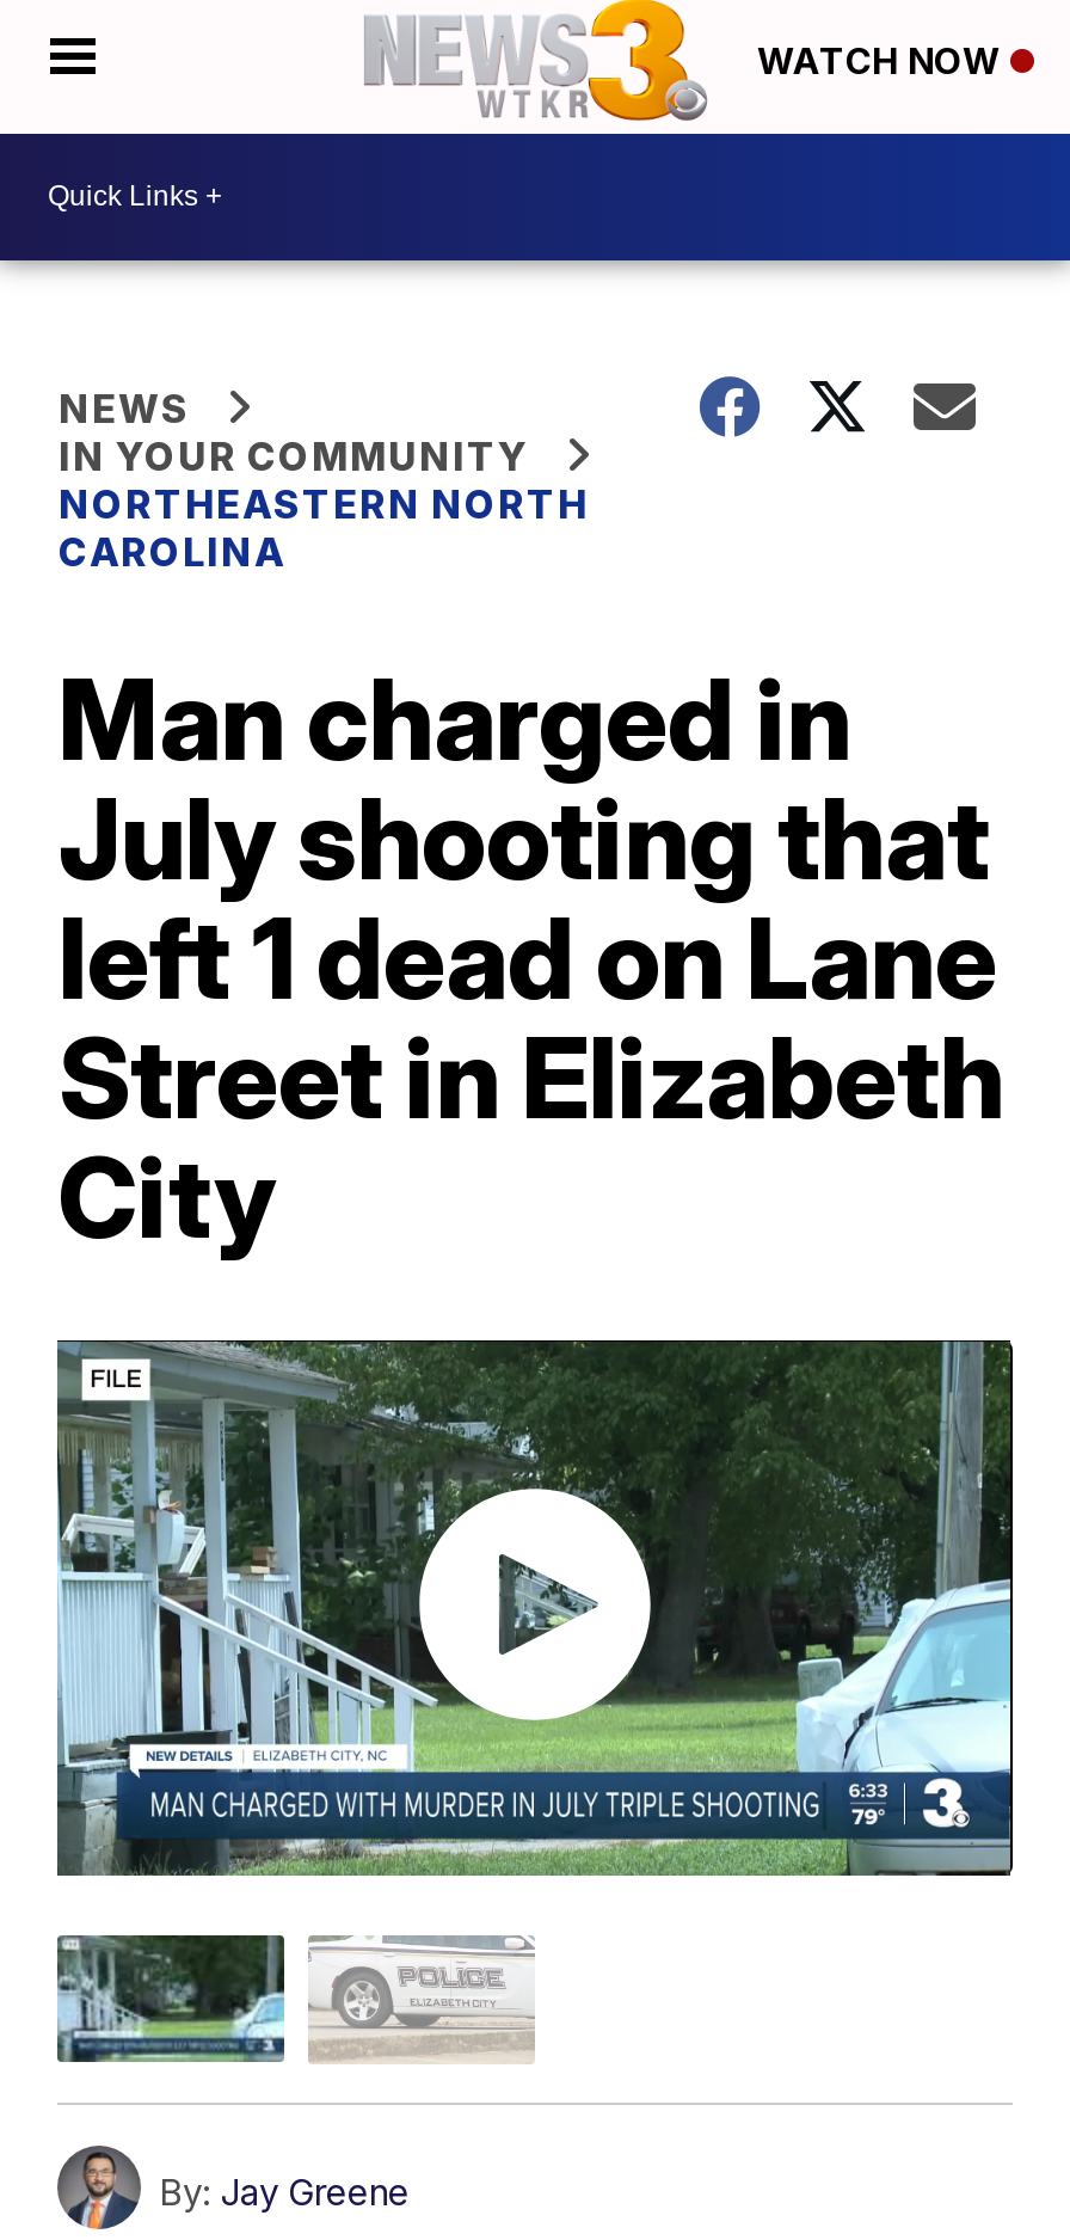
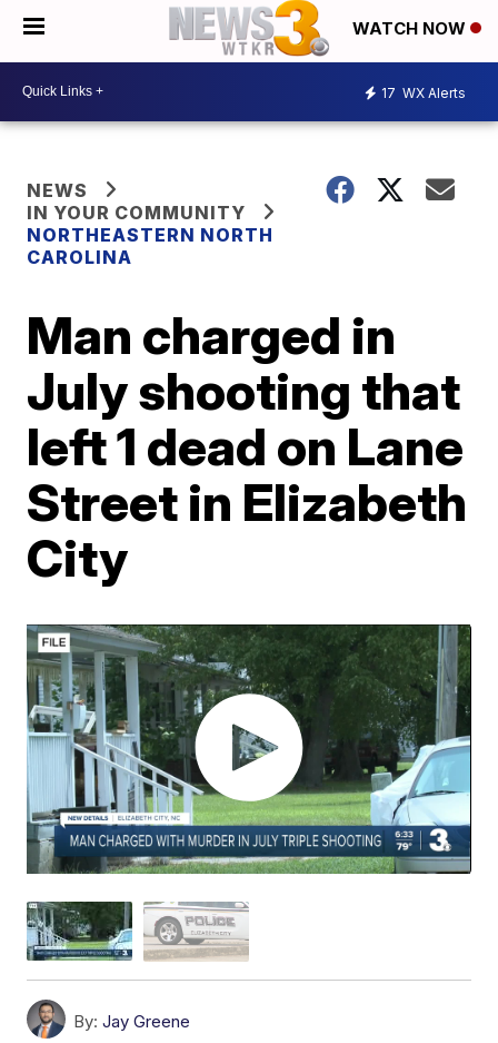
none -> [381,85,466,102] 17 WX Alerts

